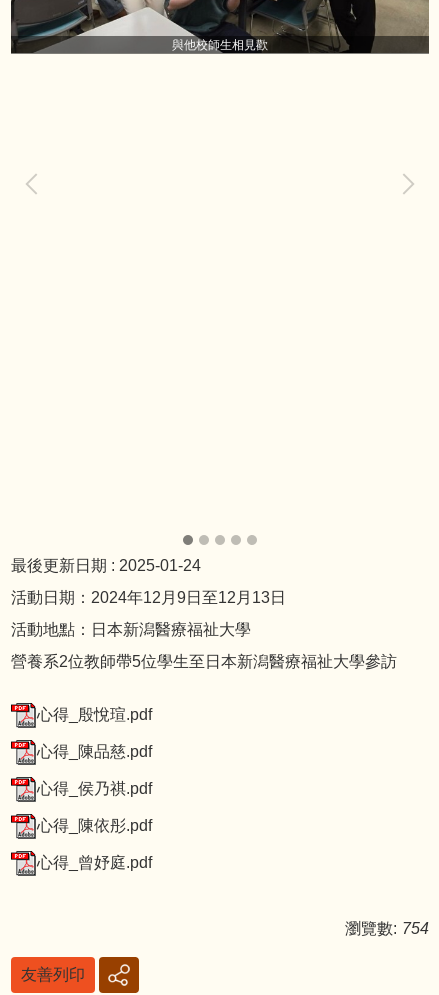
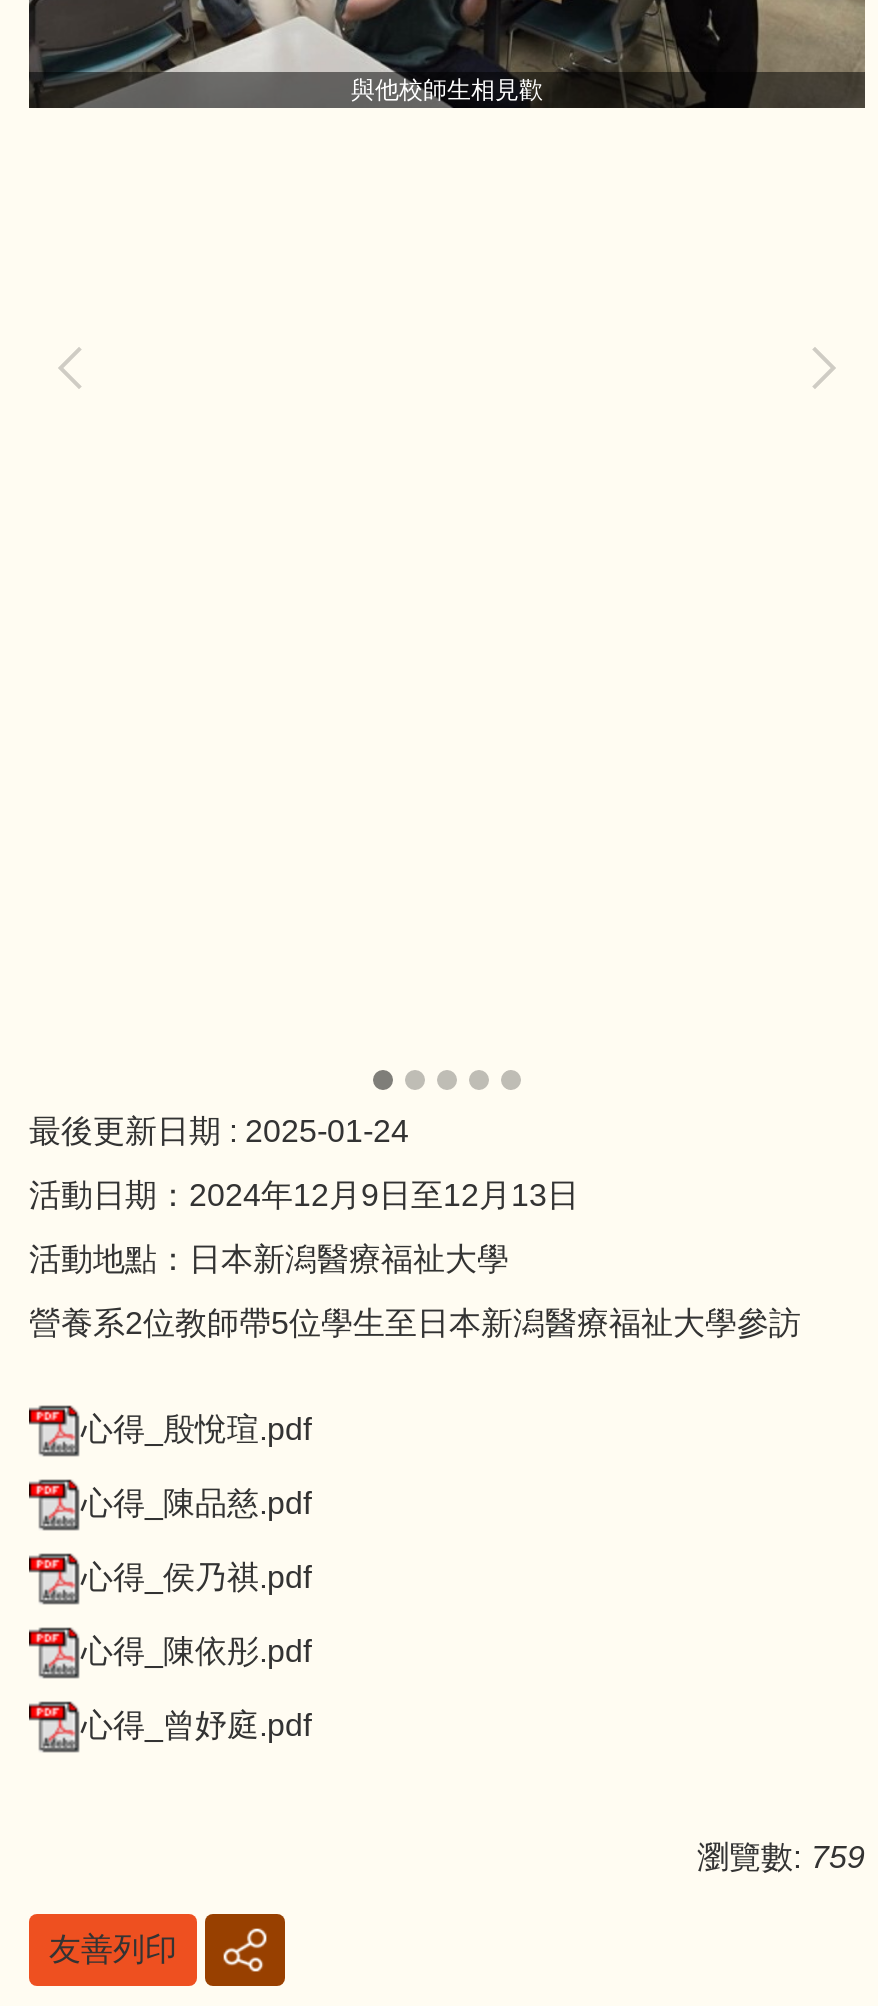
[345,920,429,937] 瀏覽數: 754 -> [697,1840,865,1874] 瀏覽數: 759

